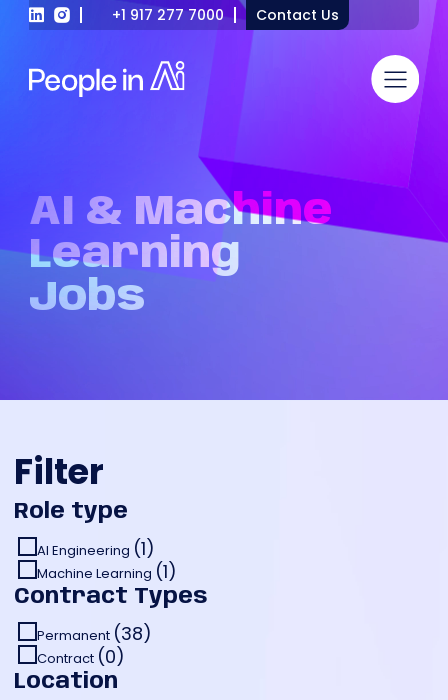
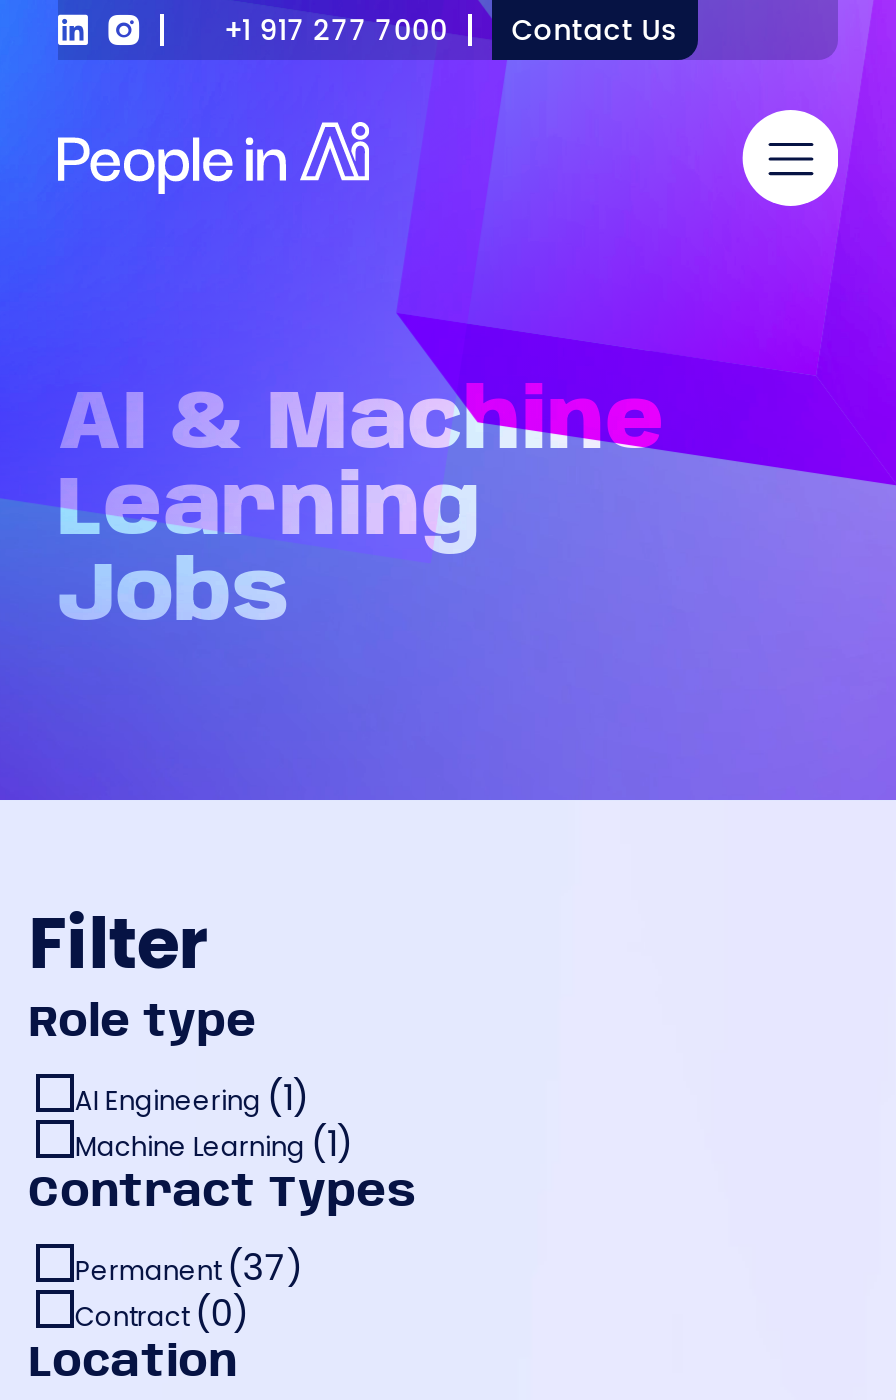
[37,621,152,646] Permanent (38) -> [75,1242,305,1292] Permanent (37)

